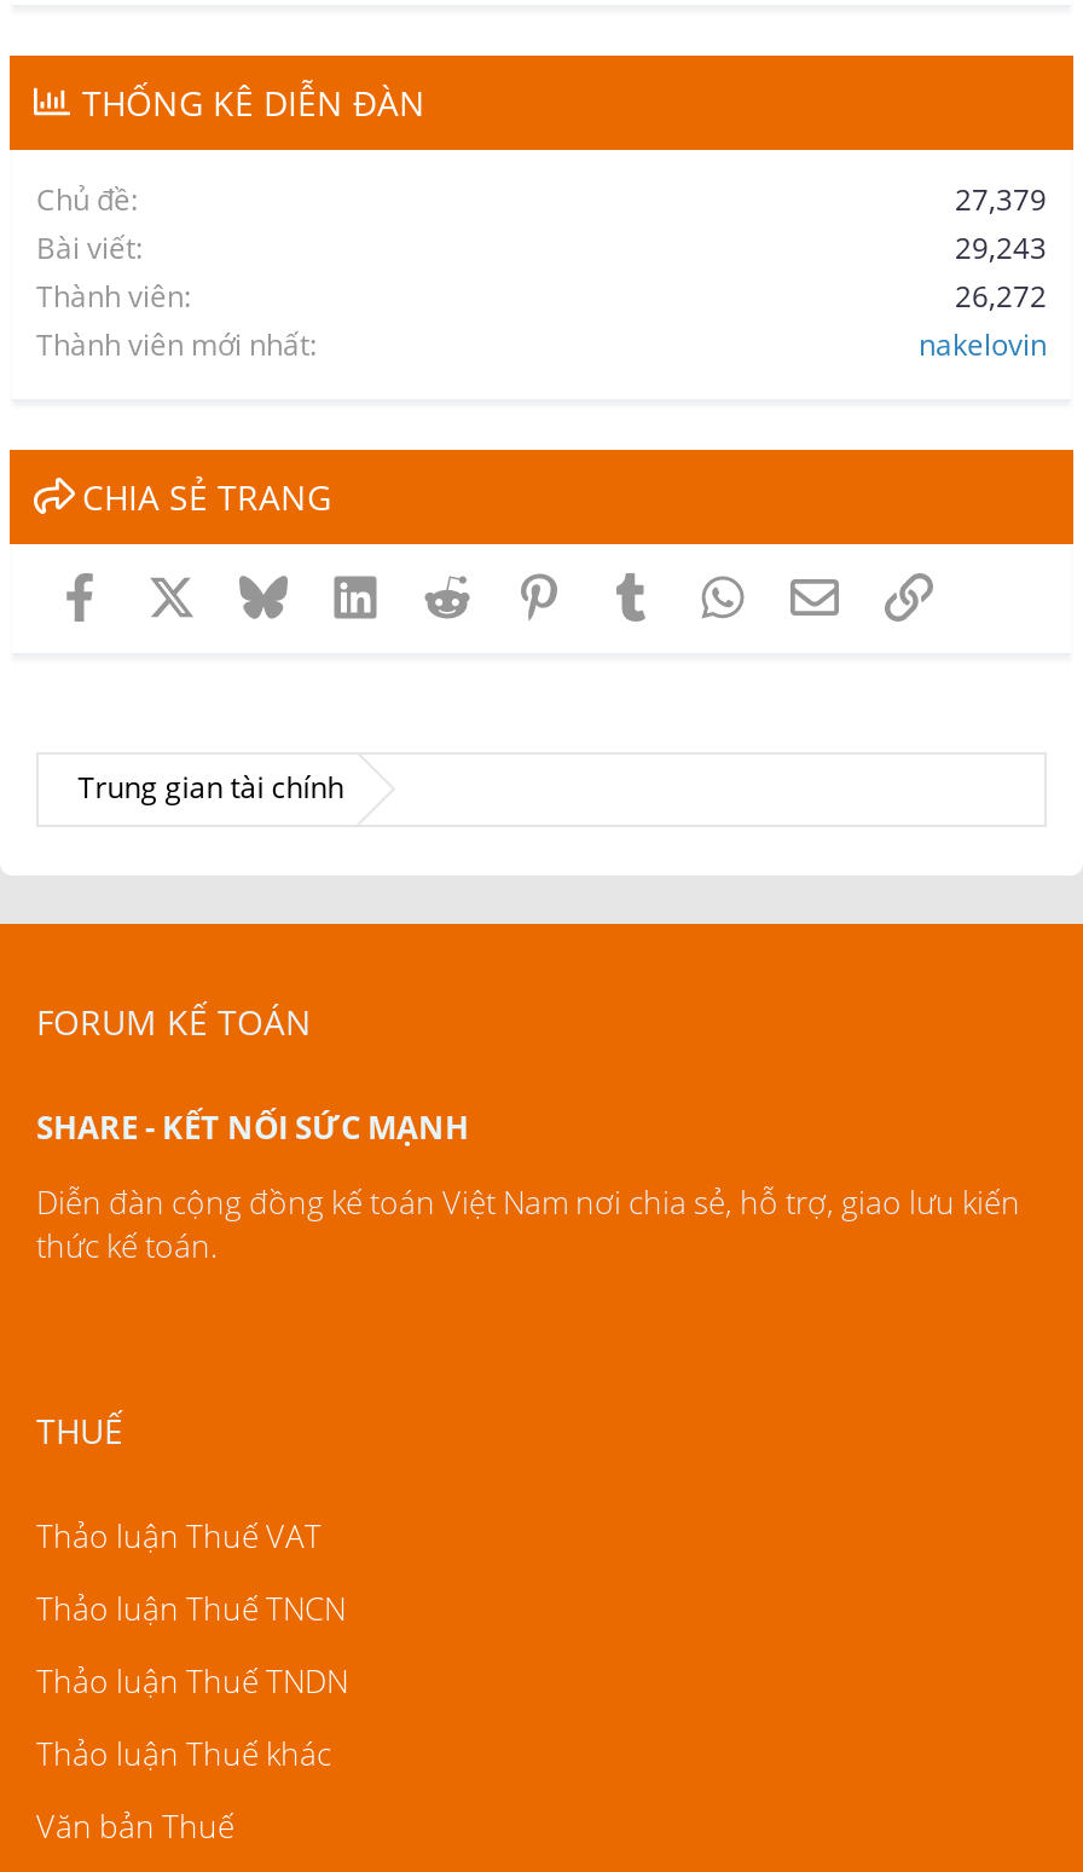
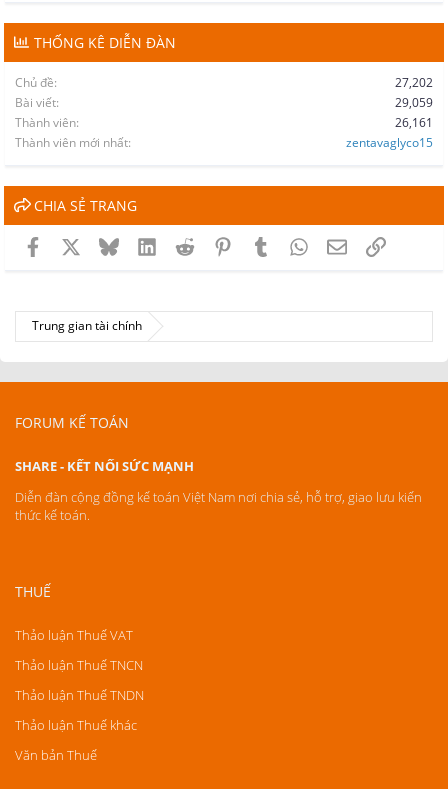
[955,178,1047,219] 27,379 -> [395,74,433,91] 27,202
[955,227,1047,268] 29,243 -> [395,94,433,111] 29,059
[955,275,1047,316] 26,272 -> [395,114,433,131] 26,161
[919,323,1047,364] nakelovin -> [346,134,433,151] zentavaglyco15

